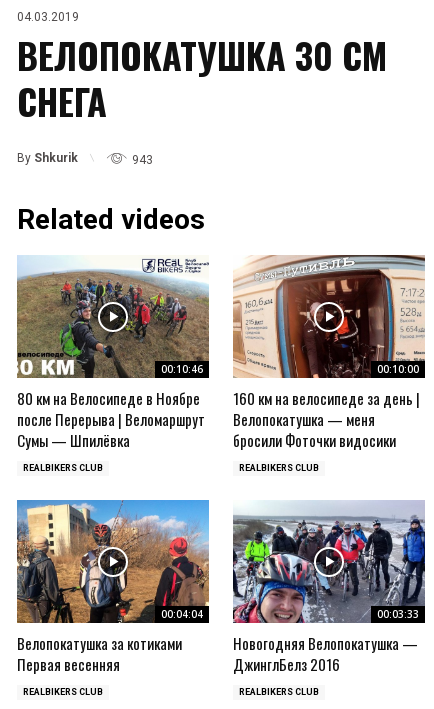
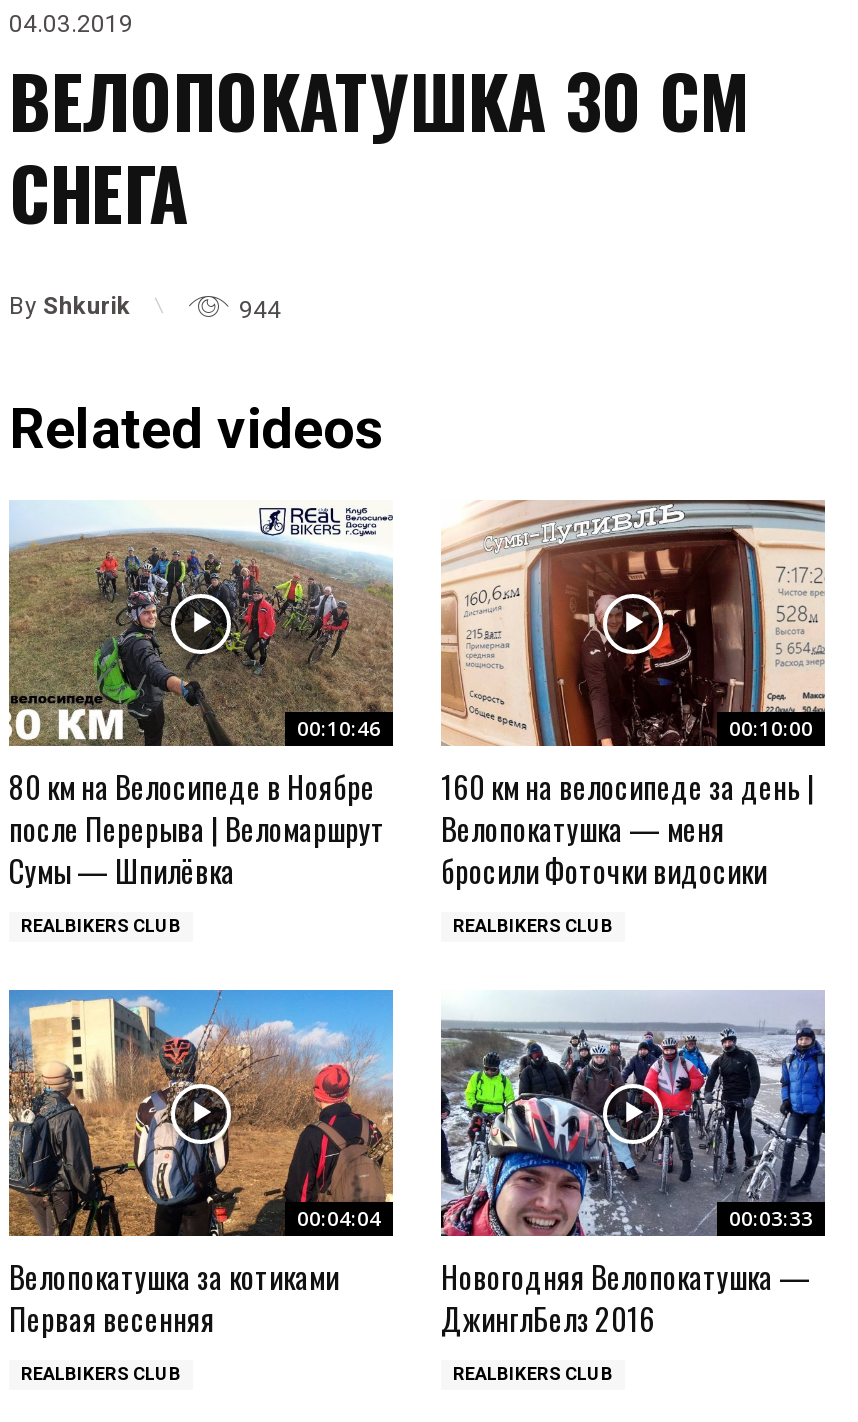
[132,152,153,166] 943 -> [239,295,281,323] 944

